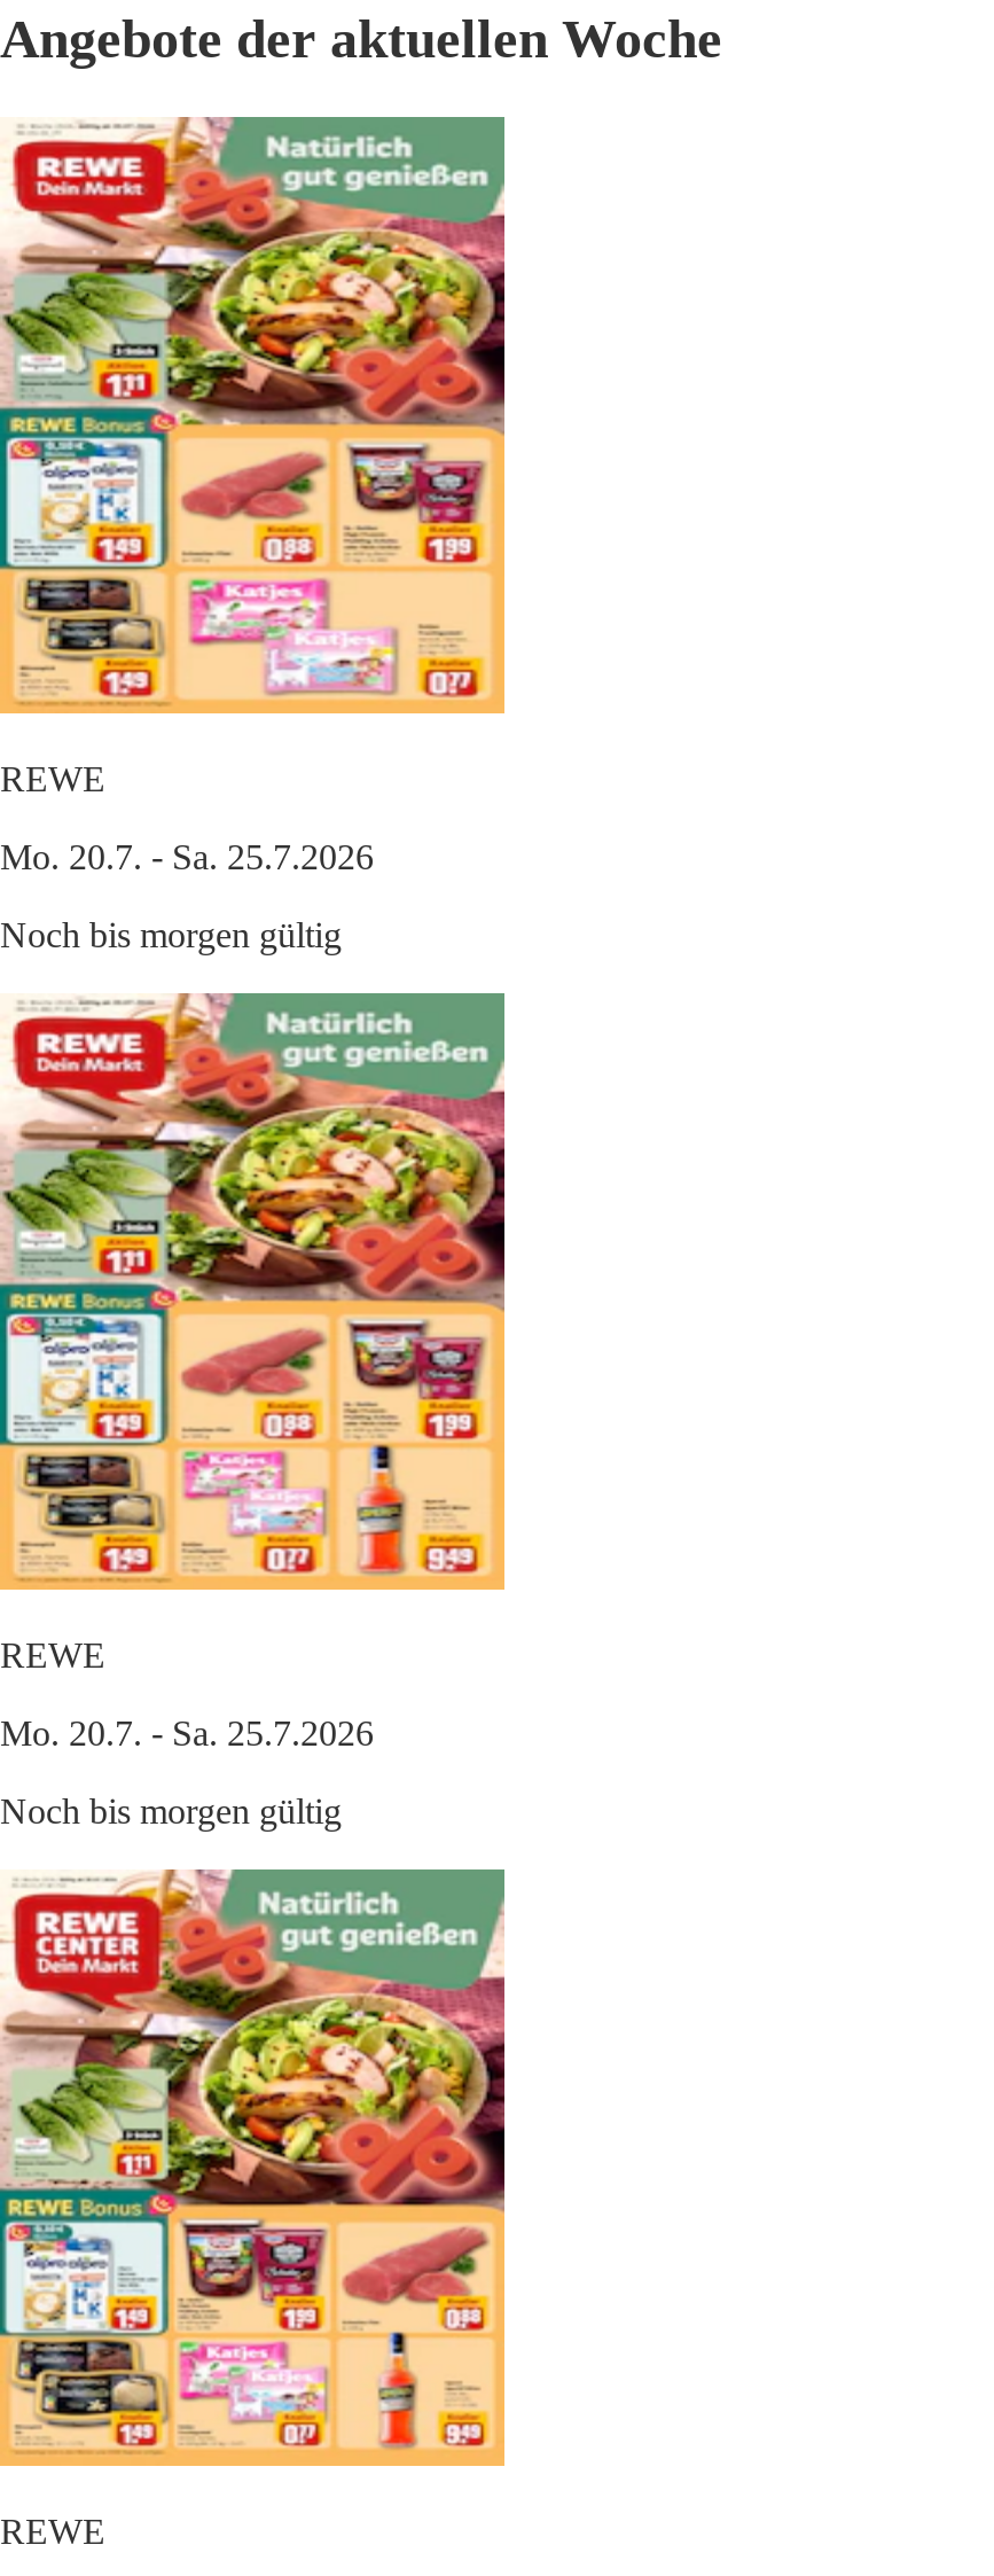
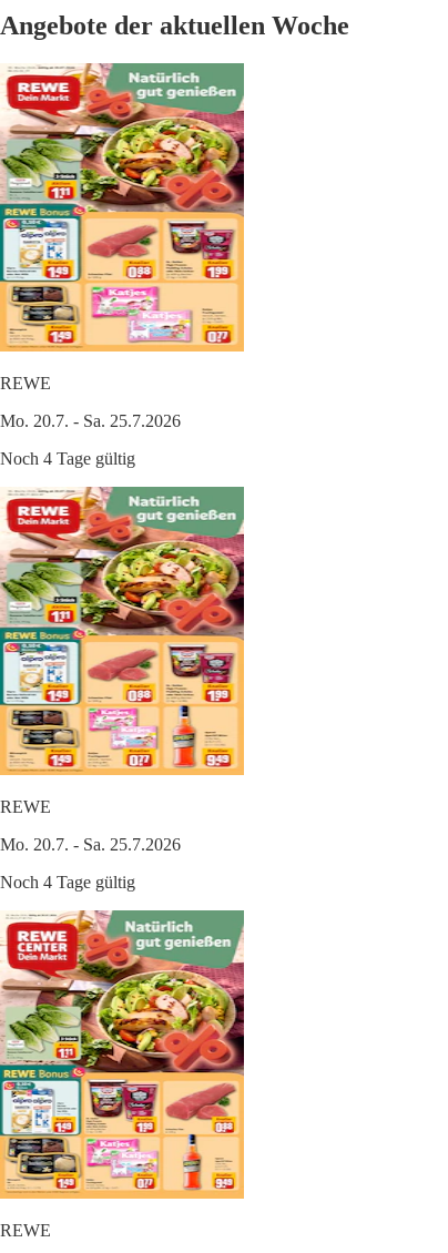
[0,916,342,955] Noch bis morgen gültig -> [0,449,135,468] Noch 4 Tage gültig
[0,1792,342,1831] Noch bis morgen gültig -> [0,873,135,892] Noch 4 Tage gültig

